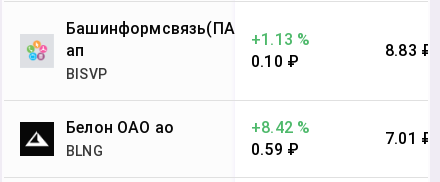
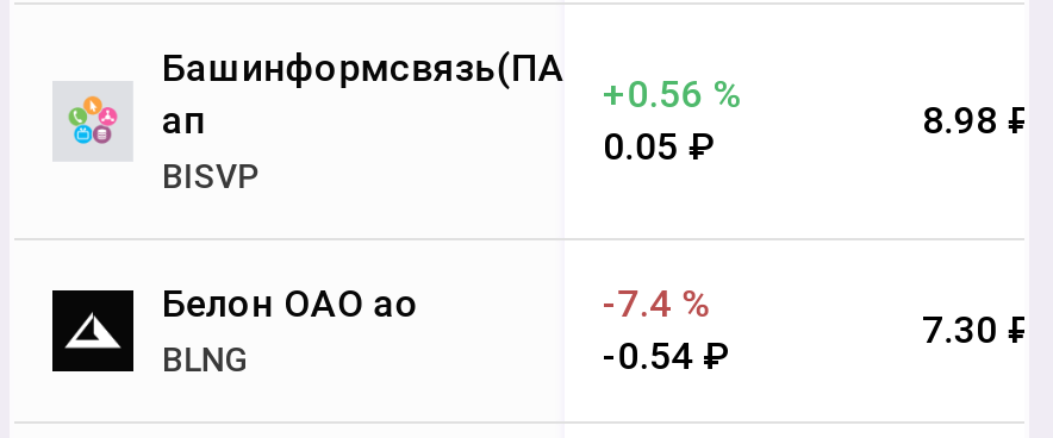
[251,30,310,49] +1.13 % -> [603,71,744,117] +0.56 %
[385,41,433,60] 8.83 ₽ -> [922,98,1036,143] 8.98 ₽
[251,52,299,71] 0.10 ₽ -> [603,124,717,169] 0.05 ₽
[251,118,310,137] +8.42 % -> [603,281,712,326] -7.4 %
[385,129,433,148] 7.01 ₽ -> [922,307,1036,352] 7.30 ₽
[251,140,299,159] 0.59 ₽ -> [603,333,732,378] -0.54 ₽

